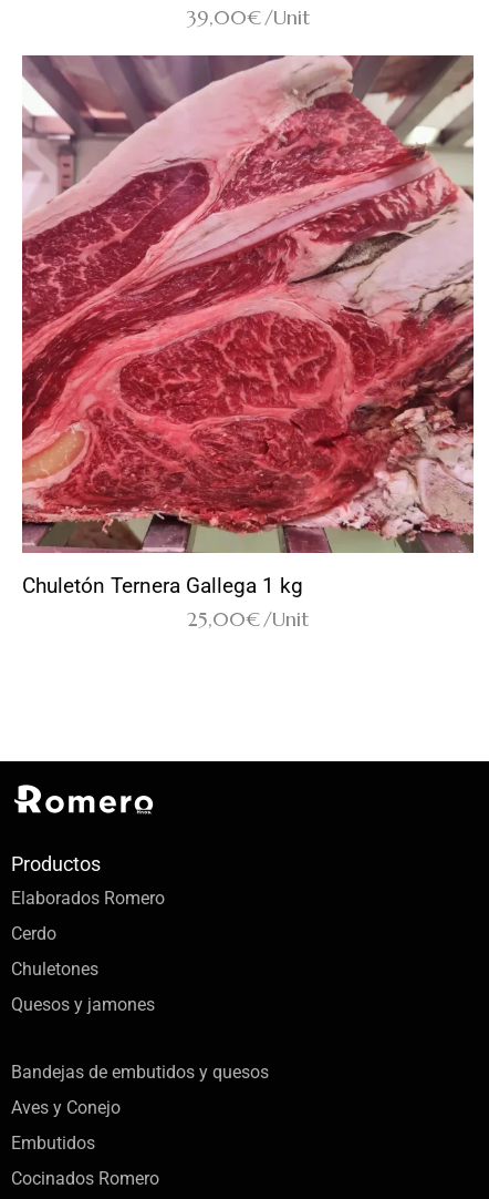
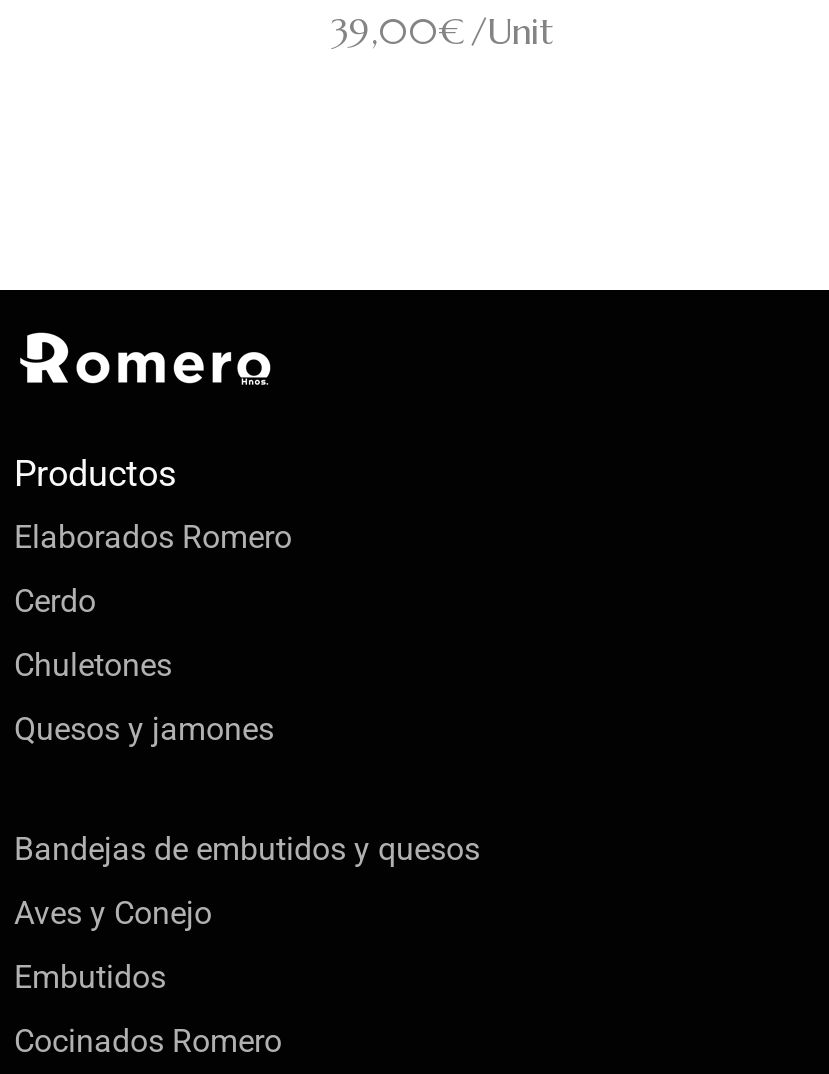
[21,54,475,632] [image] | Chuletón Ternera Gallega 1 kg | 25,00€/Unit -> none

